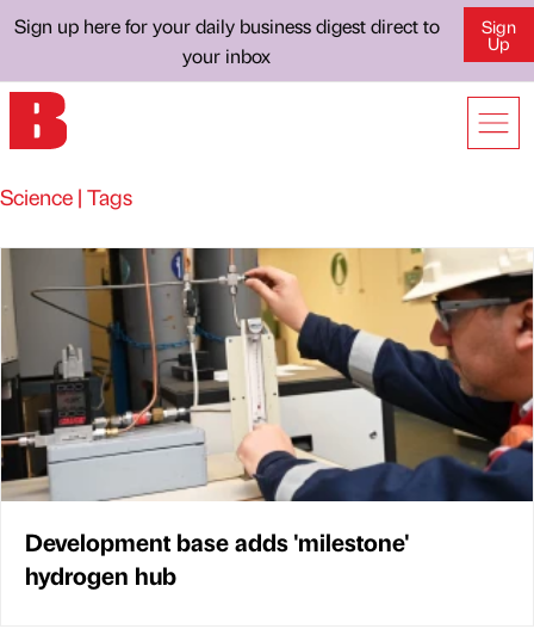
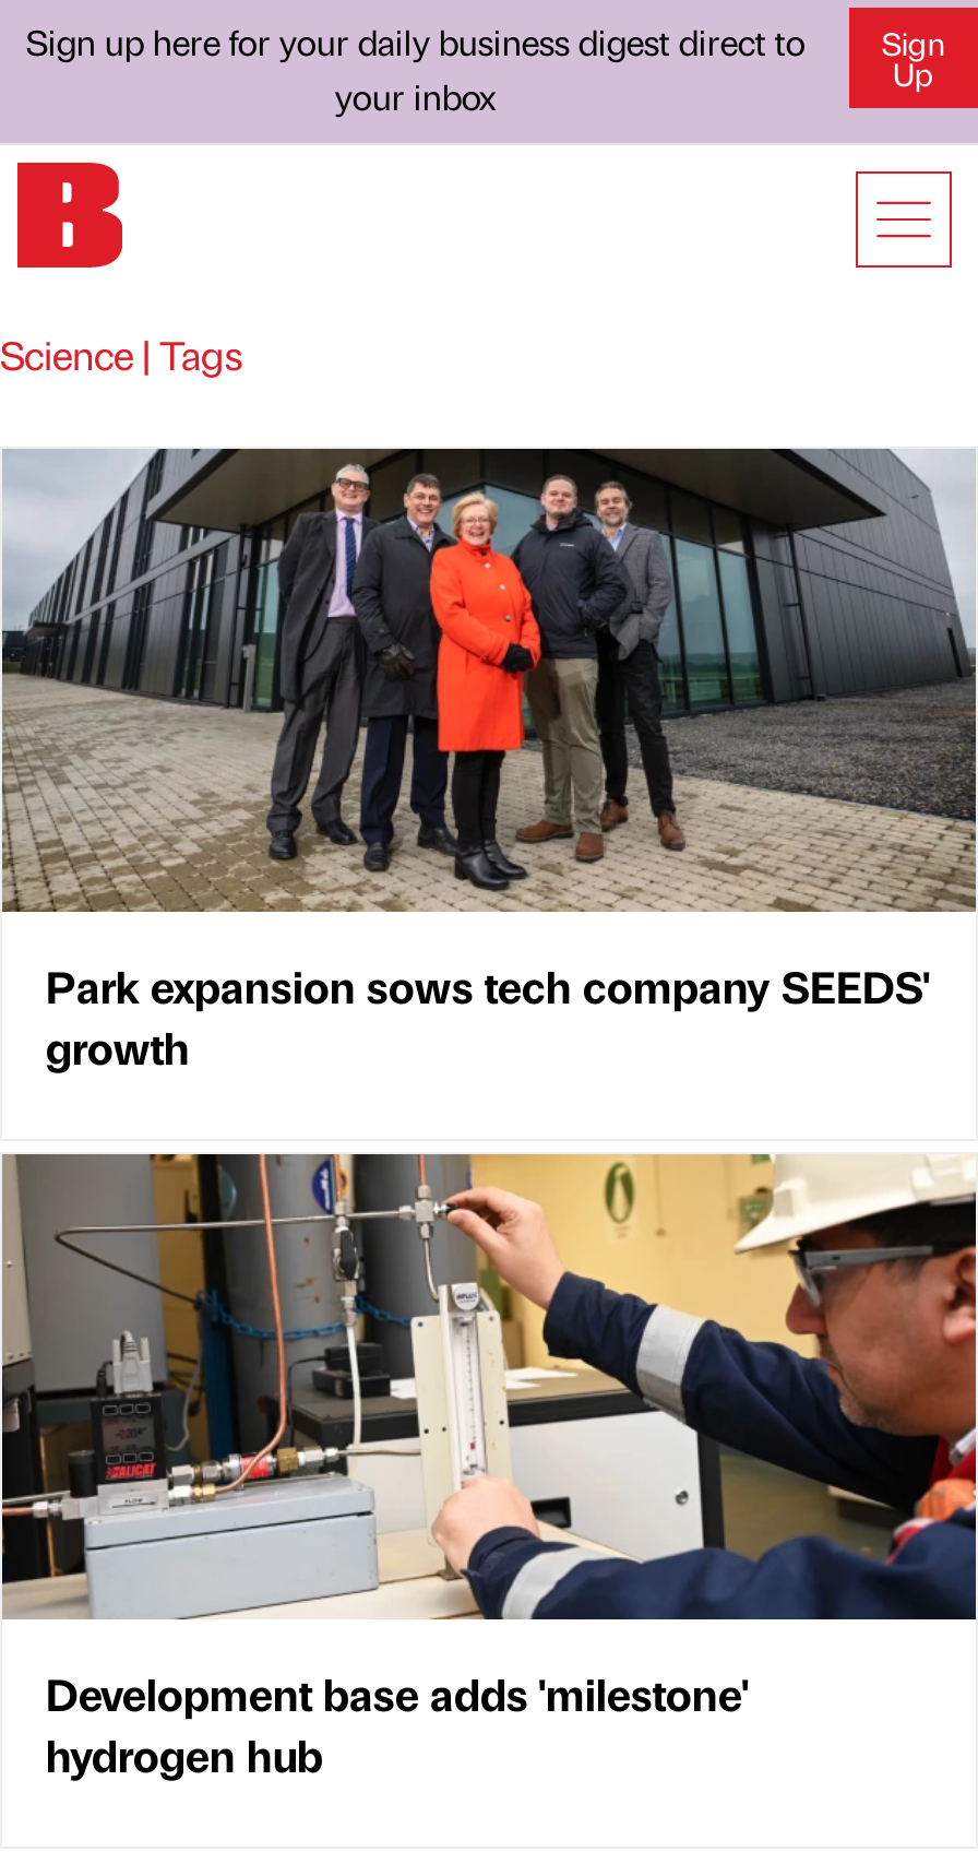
none -> [7,447,971,1076] [image] | Park expansion sows tech company SEEDS' | growth

